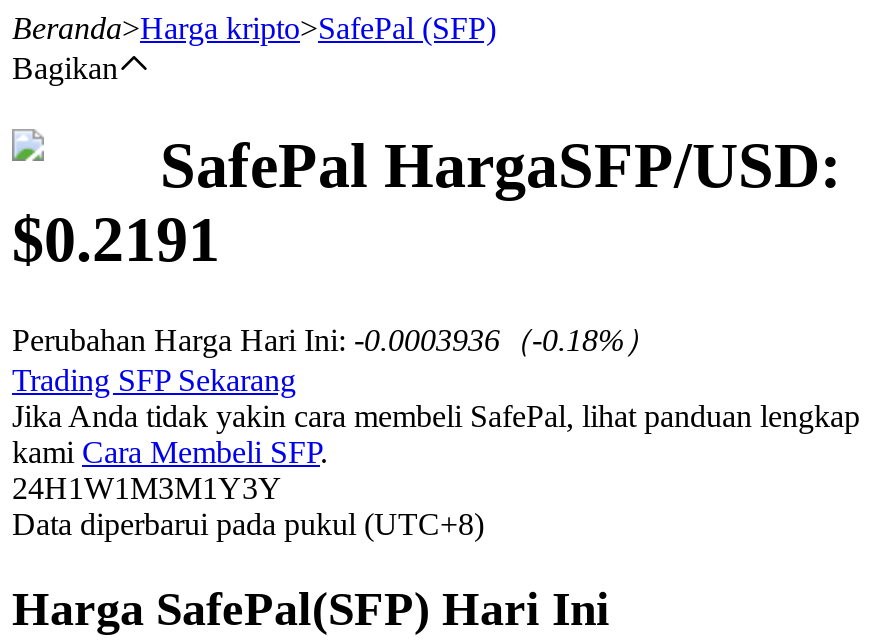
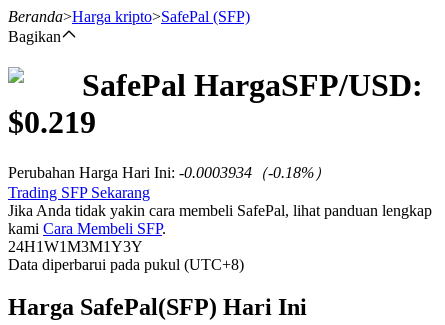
[12,204,220,276] $0.2191 -> [8,104,96,140] $0.219
[12,323,656,357] Perubahan Harga Hari Ini: -0.0003936（-0.18%） -> [8,164,330,181] Perubahan Harga Hari Ini: -0.0003934（-0.18%）

